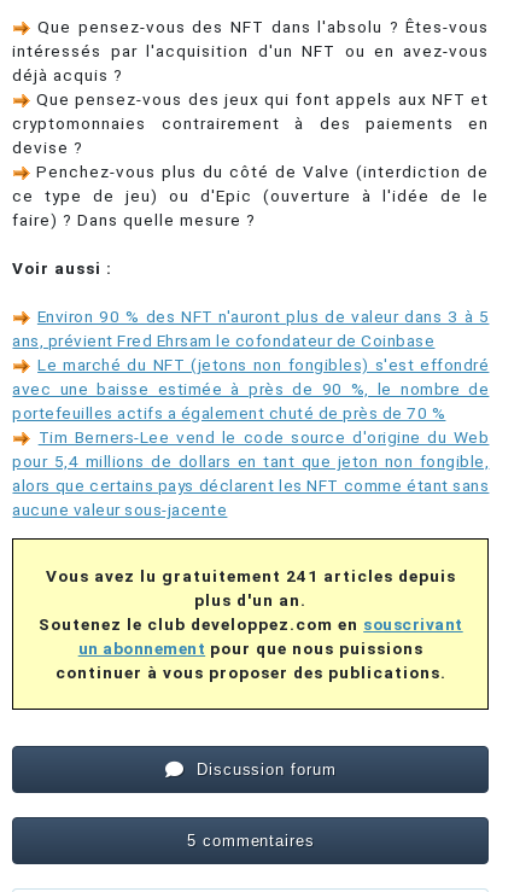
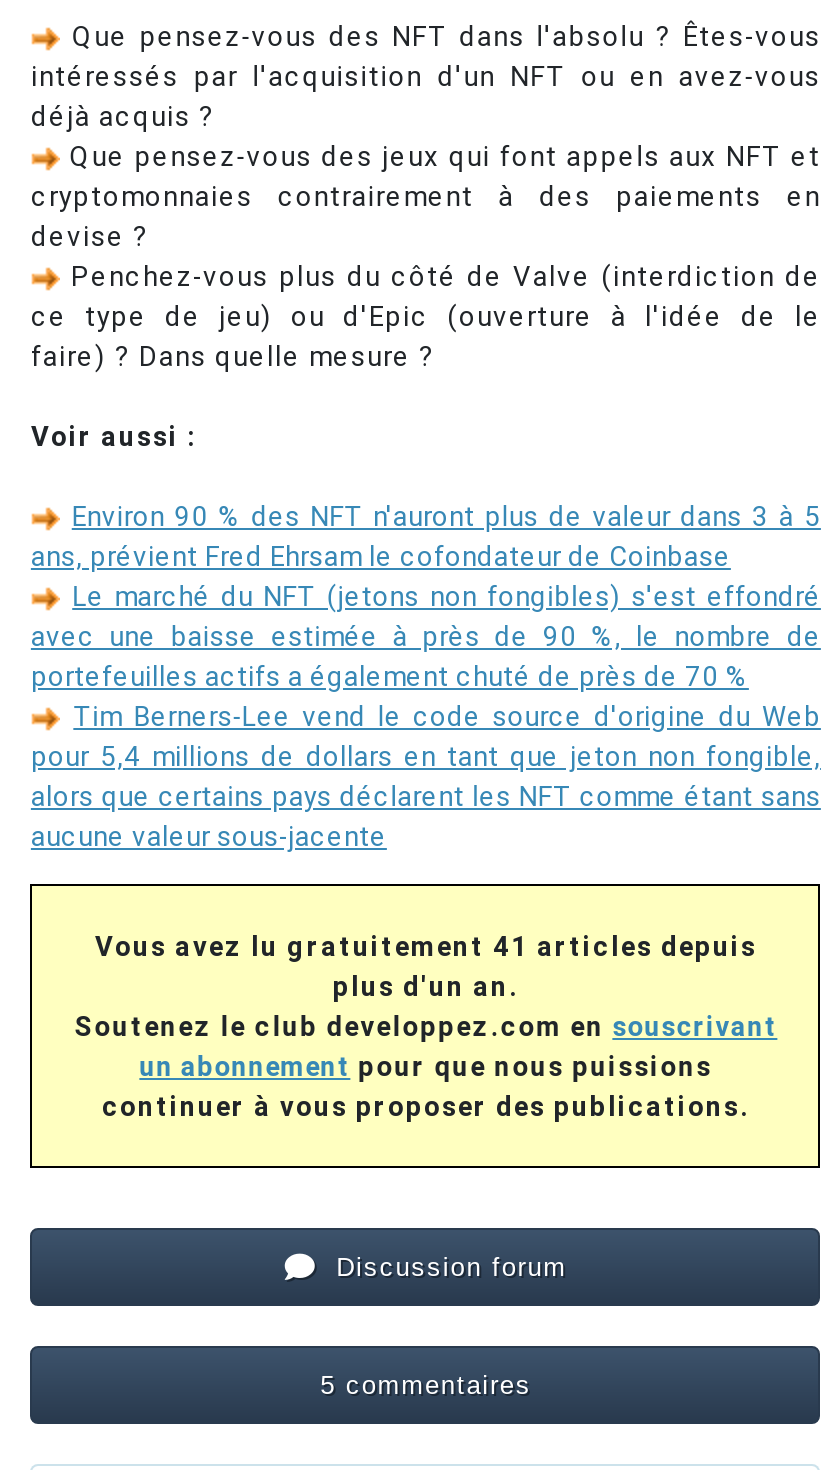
[46,565,456,585] Vous avez lu gratuitement 241 articles depuis -> [95,929,757,961] Vous avez lu gratuitement 41 articles depuis

